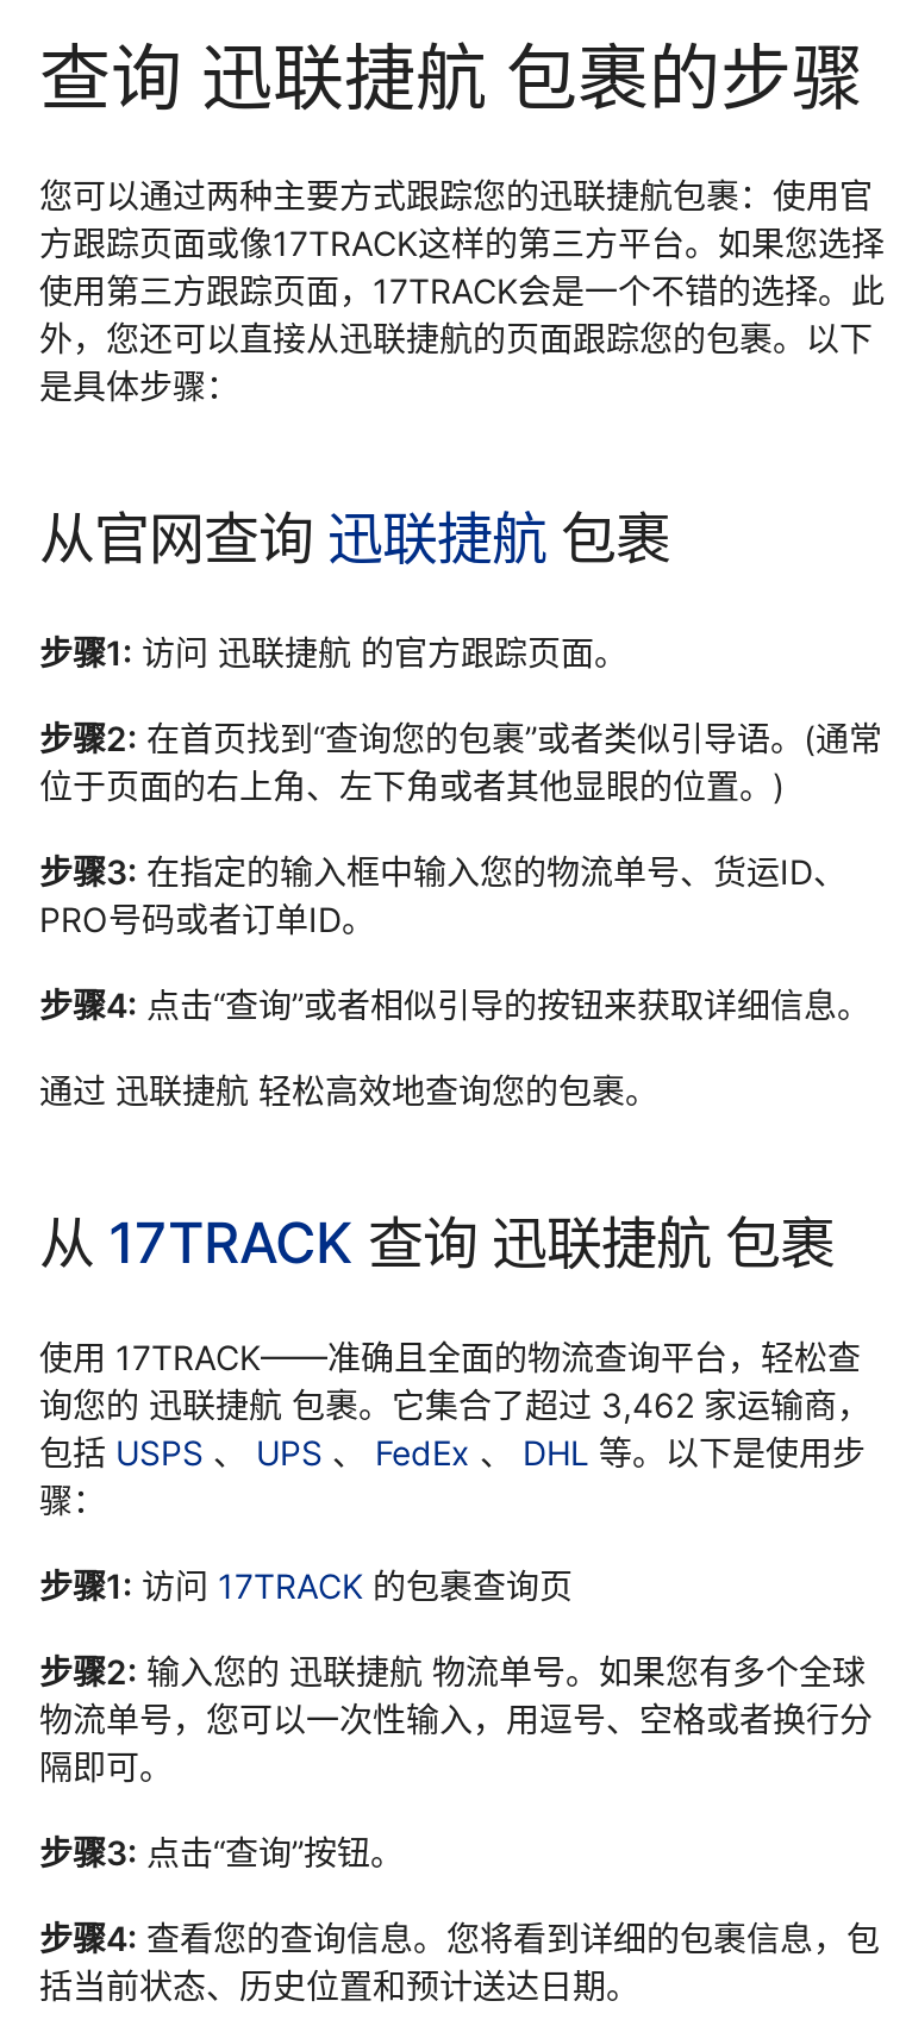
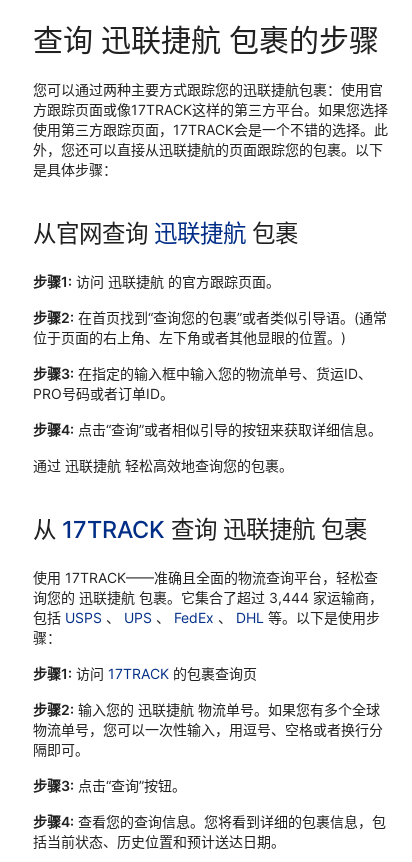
[39,1384,870,1425] 询您的 迅联捷航 包裹。它集合了超过 3,462 家运输商， -> [33,589,383,606] 询您的 迅联捷航 包裹。它集合了超过 3,444 家运输商，

